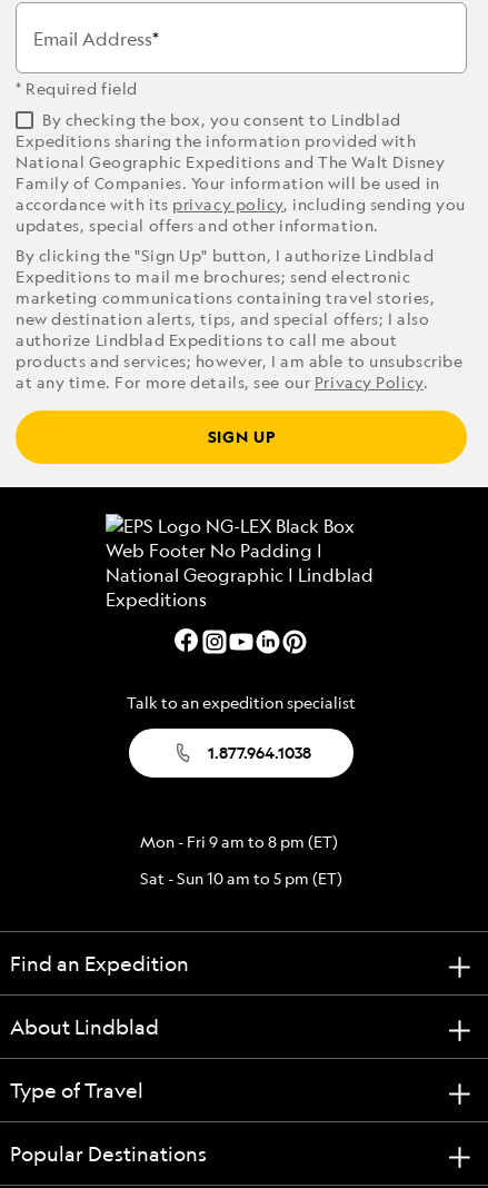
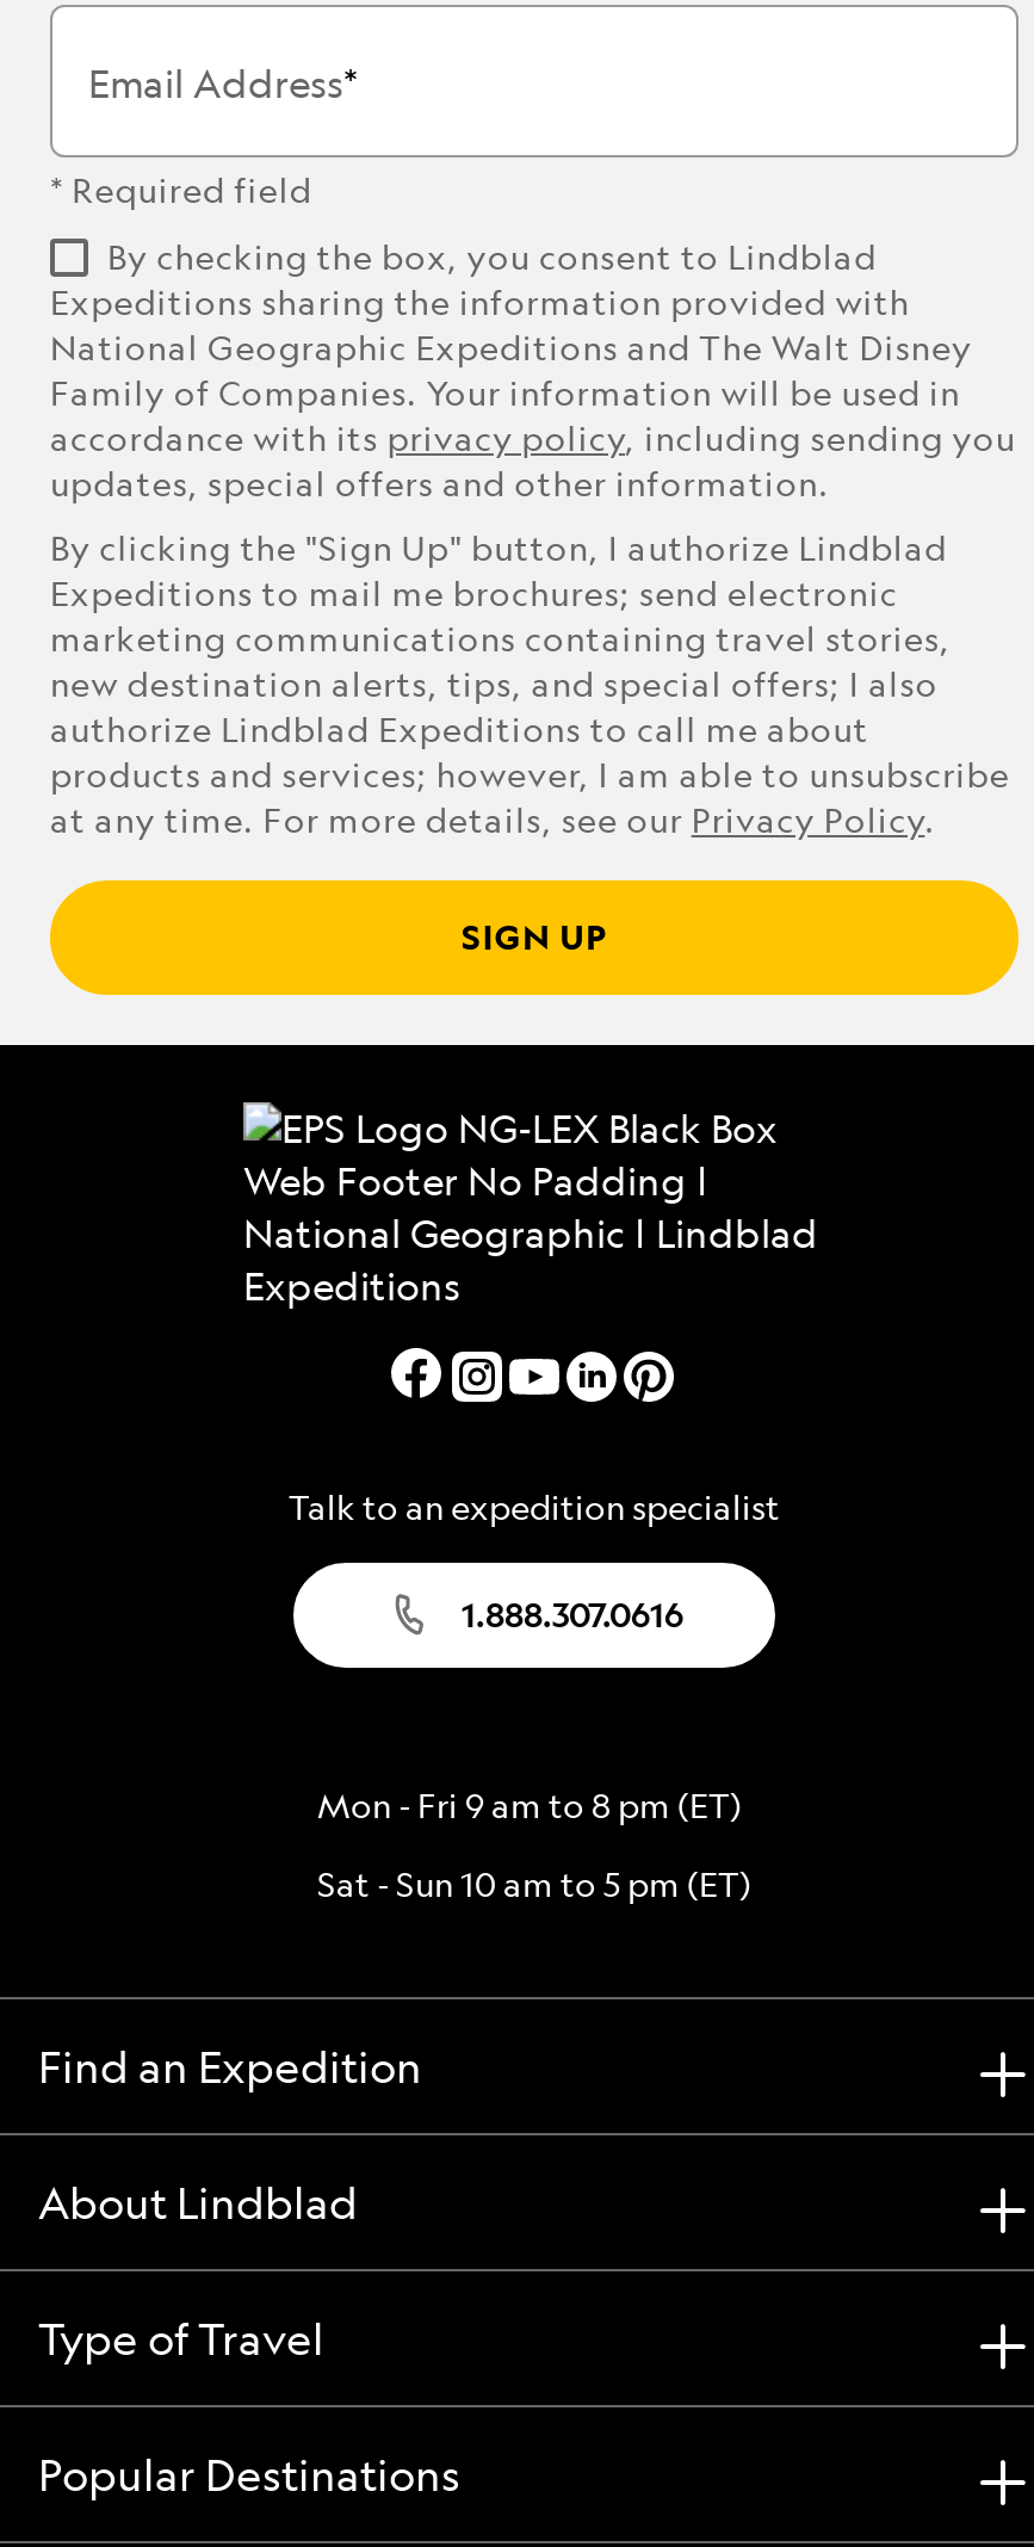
[207,742,311,763] 1.877.964.1038 -> [462,1592,683,1637] 1.888.307.0616

